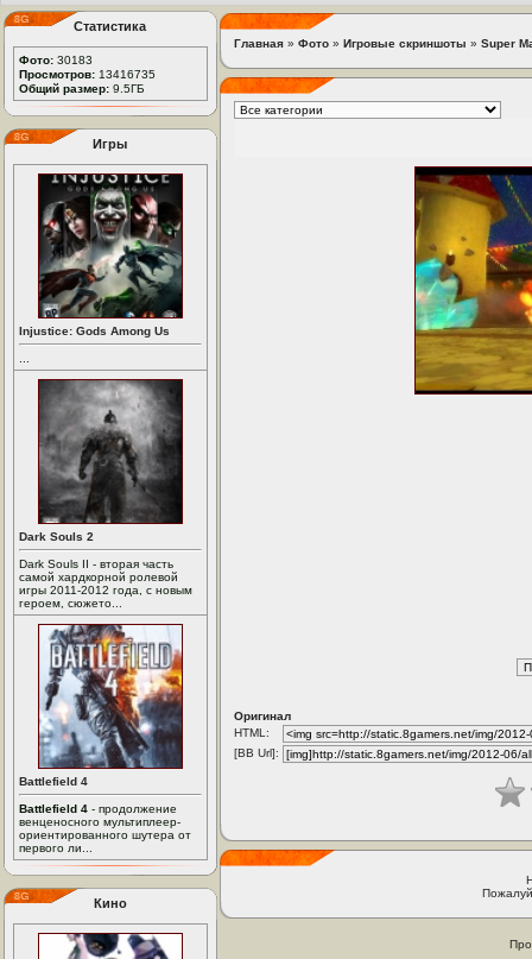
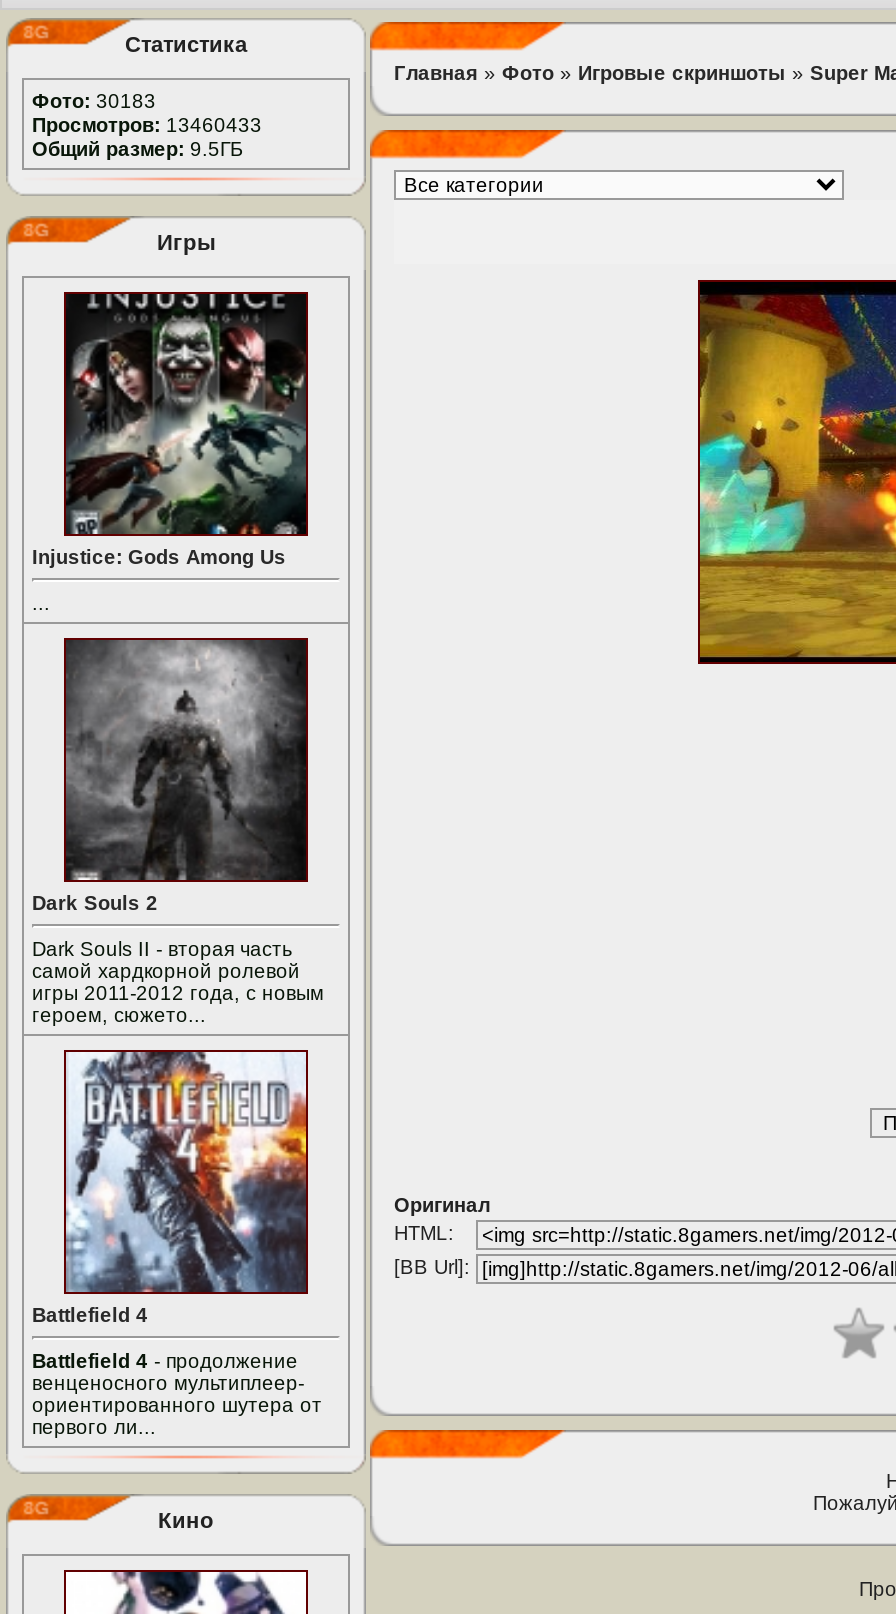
[19,68,156,81] Просмотров: 13416735 -> [32,114,262,136] Просмотров: 13460433

